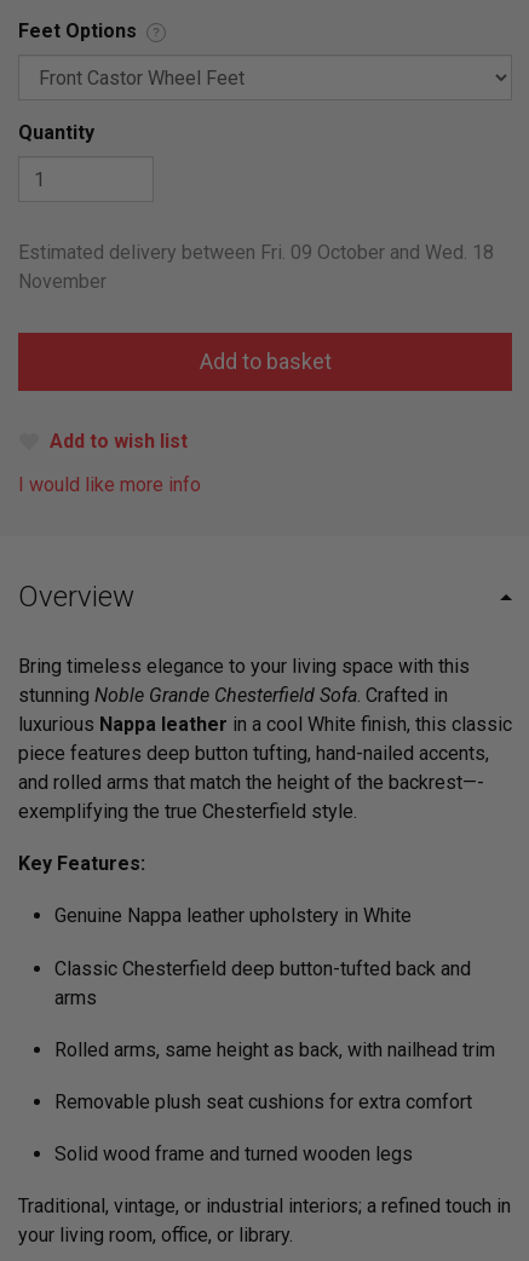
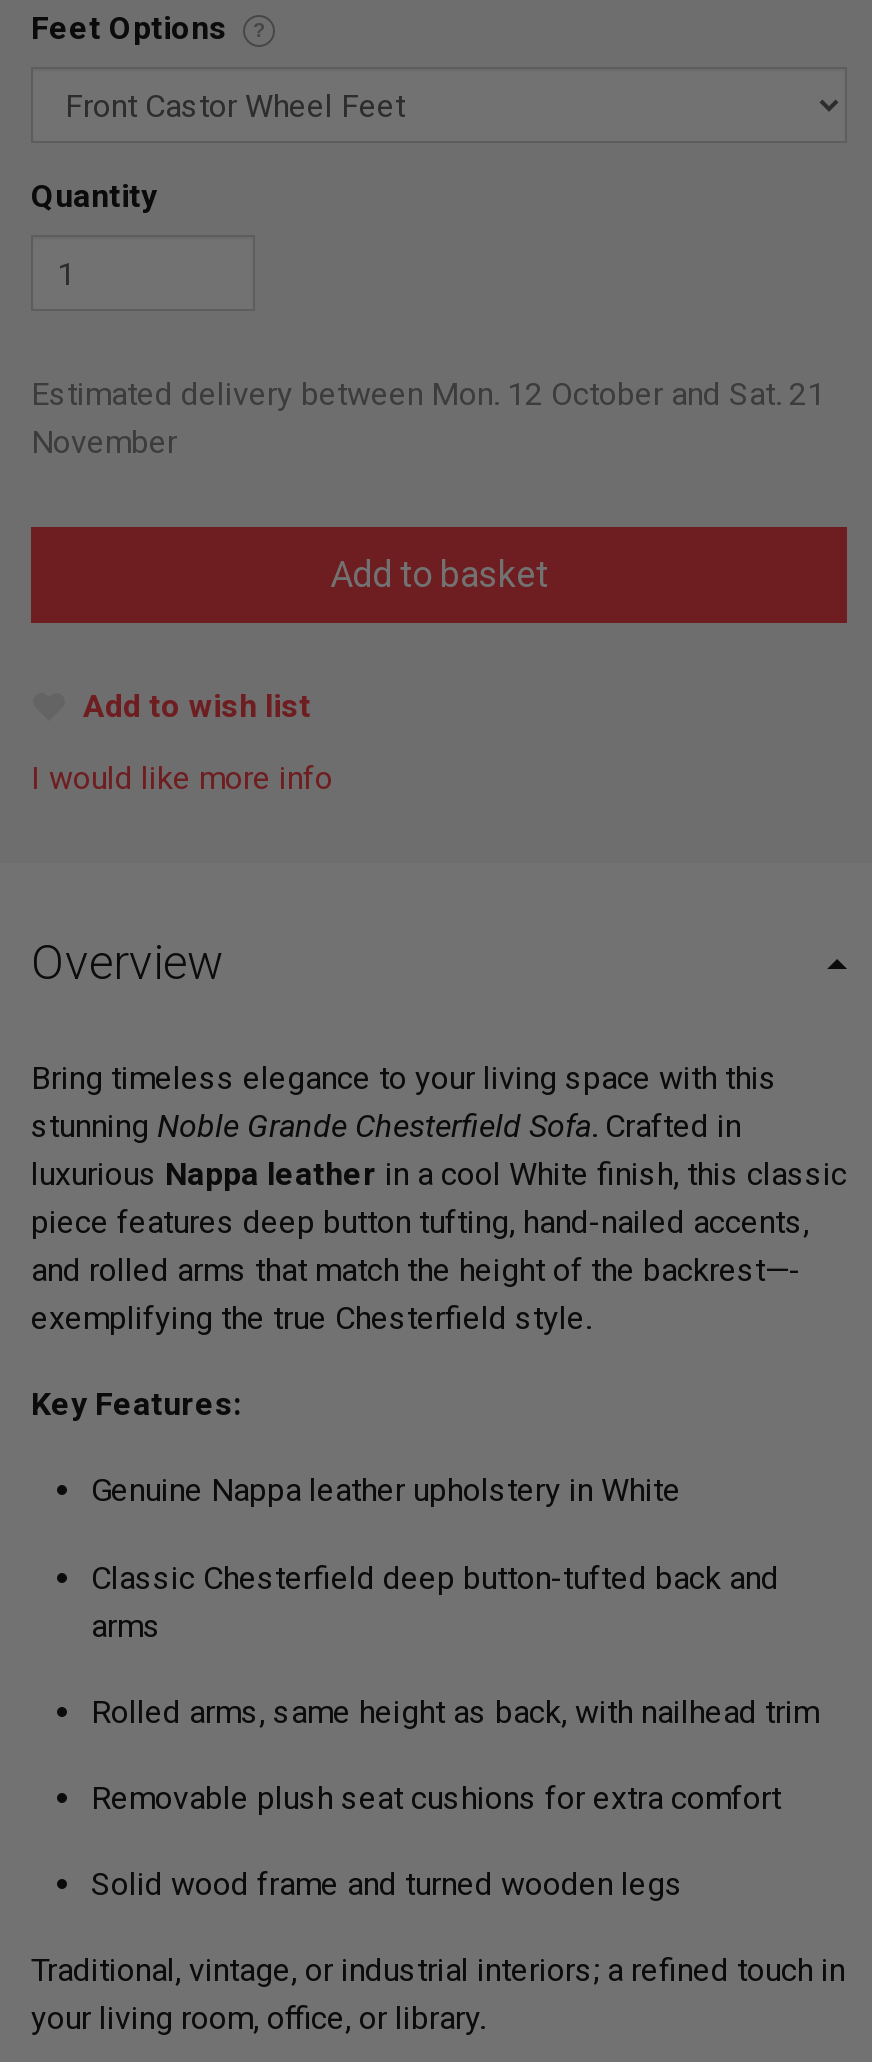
[18,241,494,264] Estimated delivery between Fri. 09 October and Wed. 18 -> [31,375,825,413] Estimated delivery between Mon. 12 October and Sat. 21

